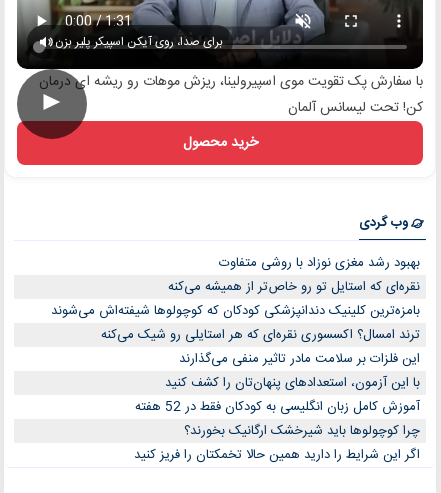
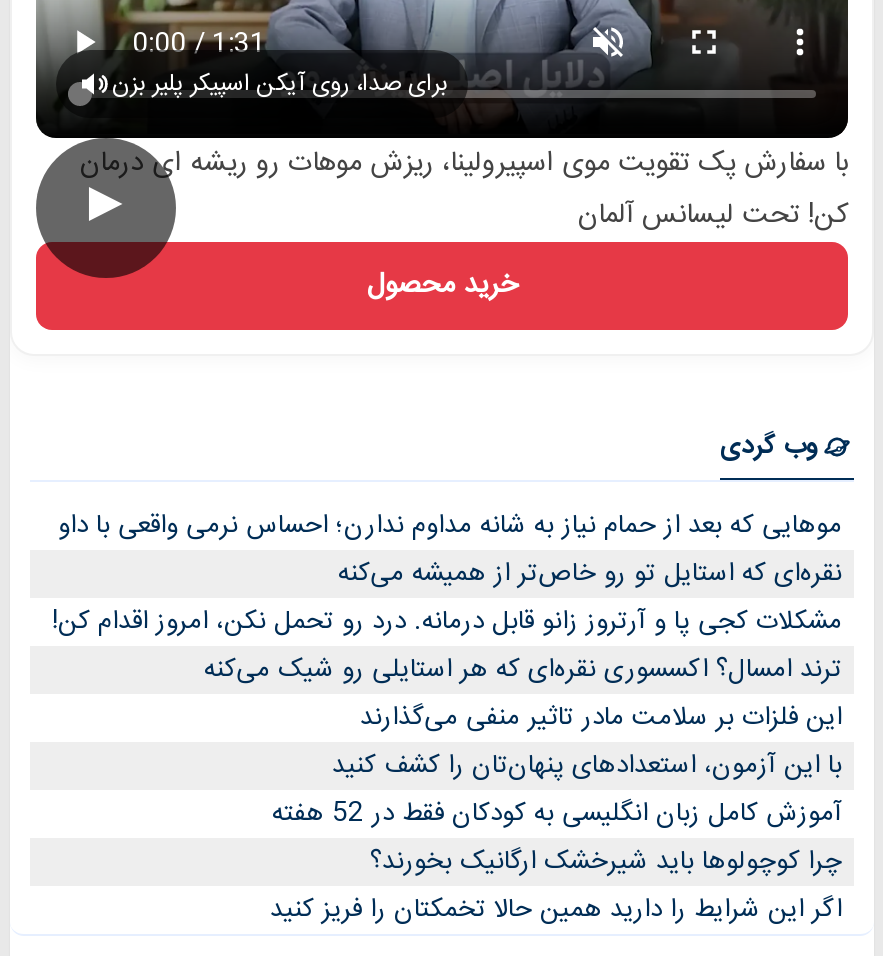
[219,252,420,274] بهبود رشد مغزی نوزاد با روشی متفاوت -> [58,504,842,548] موهایی که بعد از حمام نیاز به شانه مداوم ندارن؛ احساس نرمی واقعی با داو
[51,300,420,322] بامزه‌ترین کلینیک دندانپزشکی کودکان که کوچولوها شیفته‌اش می‌شوند -> [52,600,842,644] مشکلات کجی پا و آرتروز زانو قابل درمانه. درد رو تحمل نکن، امروز اقدام کن!

